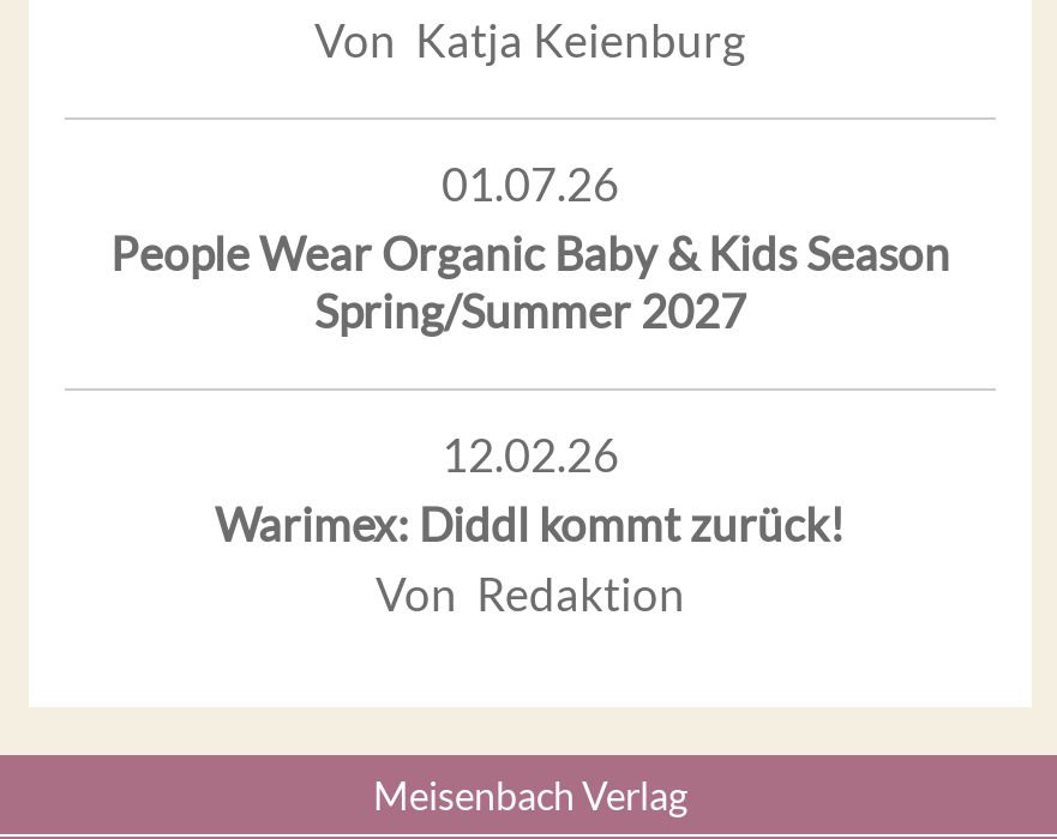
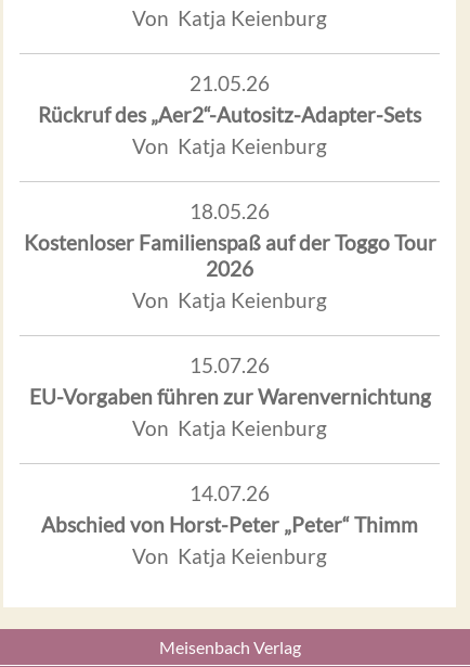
[110,155,950,620] 01.07.26 | People Wear Organic Baby & Kids Season | Spring/Summer 2027 | 12.02.26 | Warimex: Diddl kommt zurück! | Von Redaktion -> [23,70,436,568] 21.05.26 | Rückruf des „Aer2“-Autositz-Adapter-Sets | Von Katja Keienburg | 18.05.26 | Kostenloser Familienspaß auf der Toggo Tour | 2026 | Von Katja Keienburg | 15.07.26 | EU-Vorgaben führen zur Warenvernichtung | Von Katja Keienburg | 14.07.26 | Abschied von Horst-Peter „Peter“ Thimm | Von Katja Keienburg

